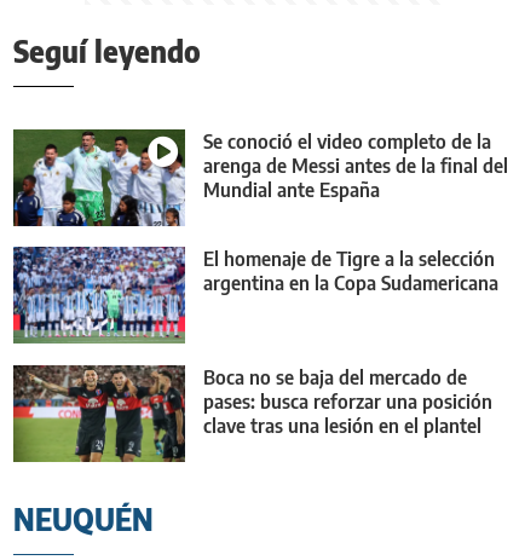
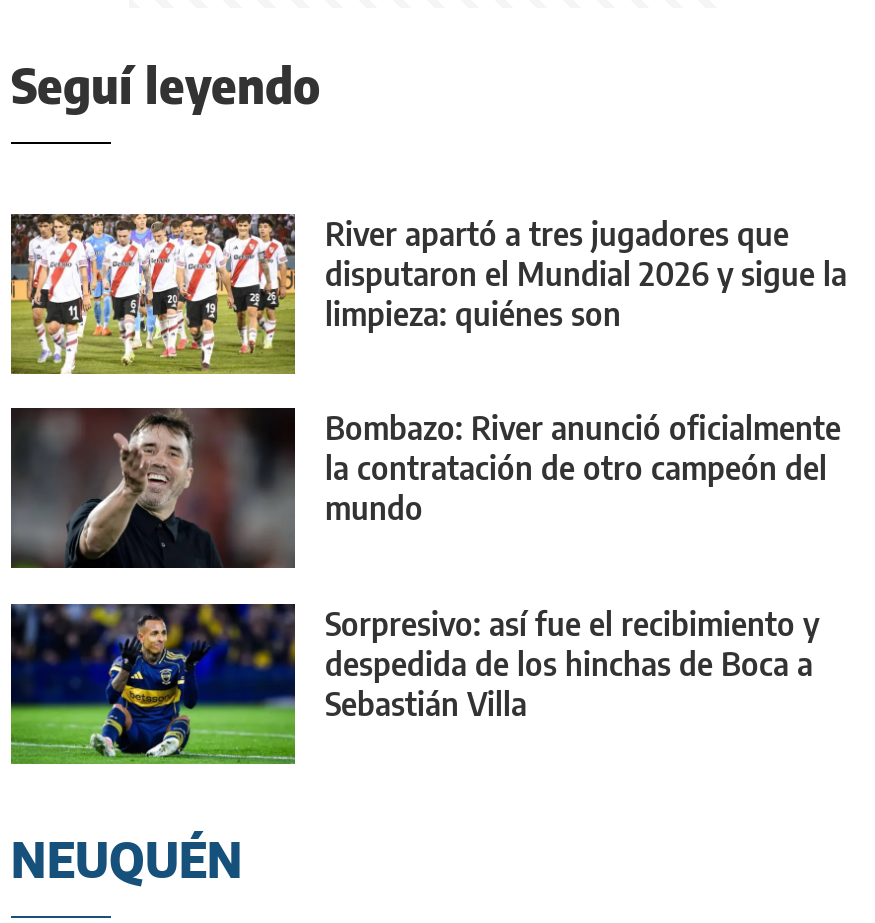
[12,128,508,227] [image] | Se conoció el video completo de la | arenga de Messi antes de la final del | Mundial ante España -> [9,212,847,376] [image] | River apartó a tres jugadores que | disputaron el Mundial 2026 y sigue la | limpieza: quiénes son
[12,246,498,345] [image] | El homenaje de Tigre a la selección | argentina en la Copa Sudamericana -> [9,406,841,570] [image] | Bombazo: River anunció oficialmente | la contratación de otro campeón del | mundo
[12,364,492,463] [image] | Boca no se baja del mercado de | pases: busca reforzar una posición | clave tras una lesión en el plantel -> [9,602,819,766] [image] | Sorpresivo: así fue el recibimiento y | despedida de los hinchas de Boca a | Sebastián Villa

